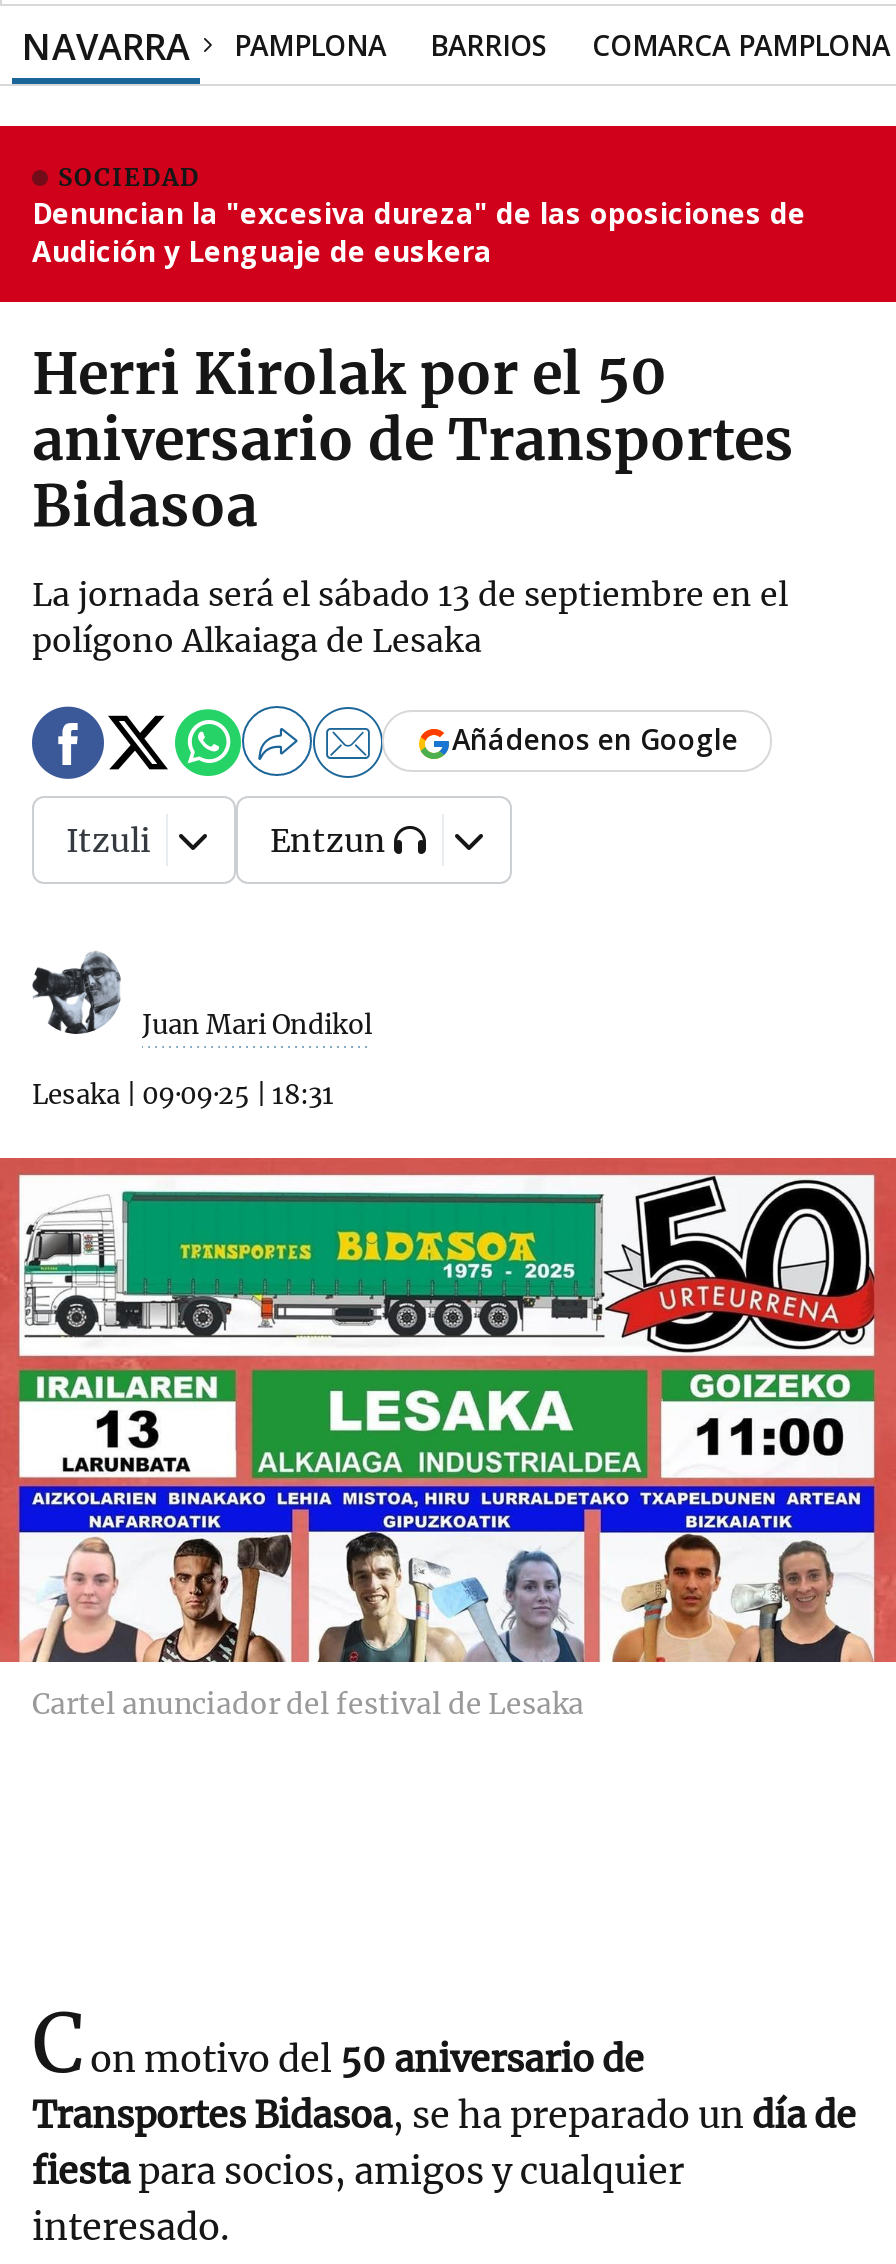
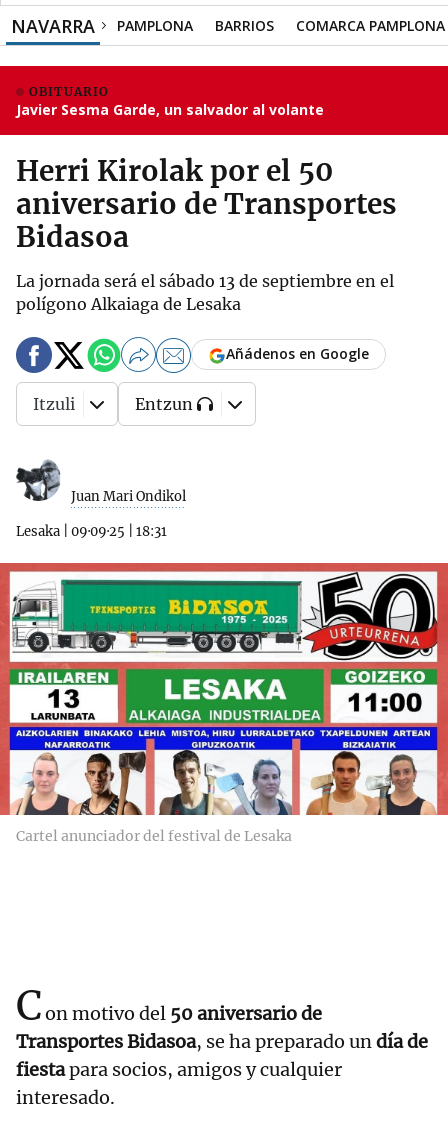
[32,162,806,270] SOCIEDAD | Denuncian la "excesiva dureza" de las oposiciones de | Audición y Lenguaje de euskera -> [16,84,324,119] OBITUARIO | Javier Sesma Garde, un salvador al volante

